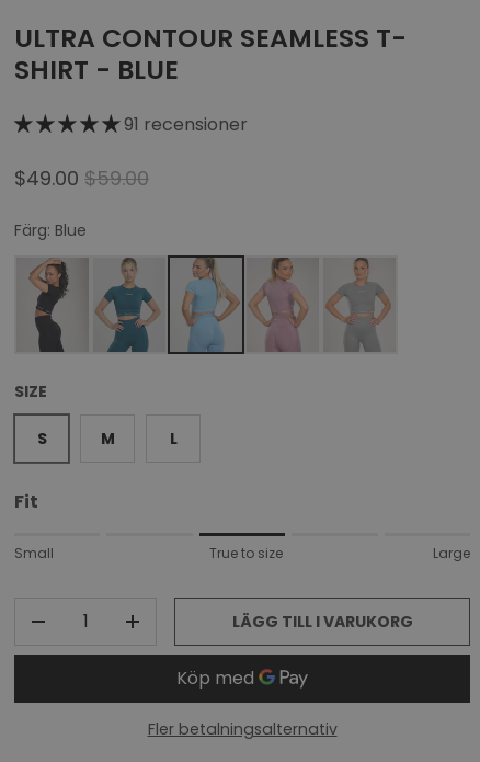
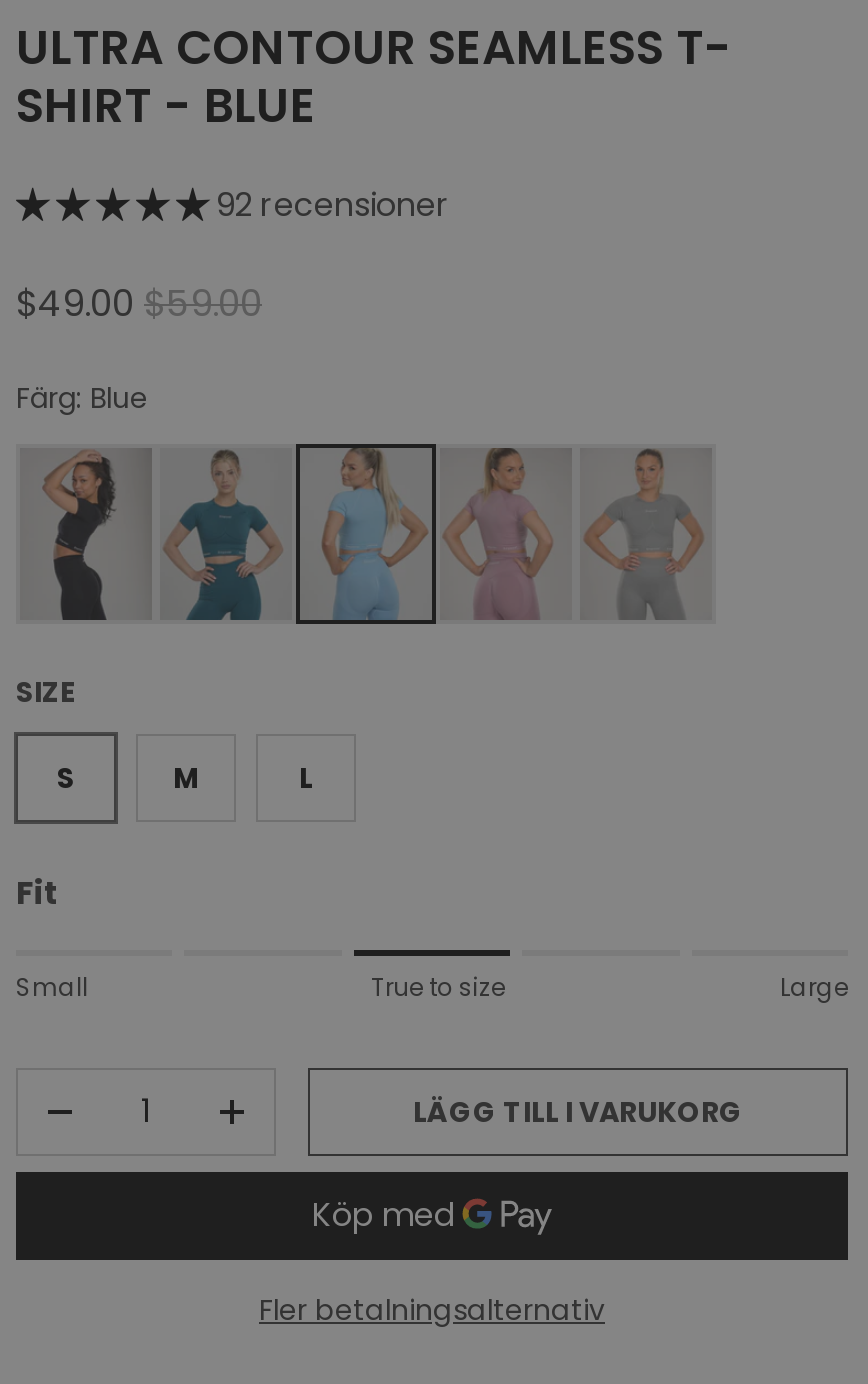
[124,112,248,137] 91 recensioner -> [216,183,450,229] 92 recensioner

